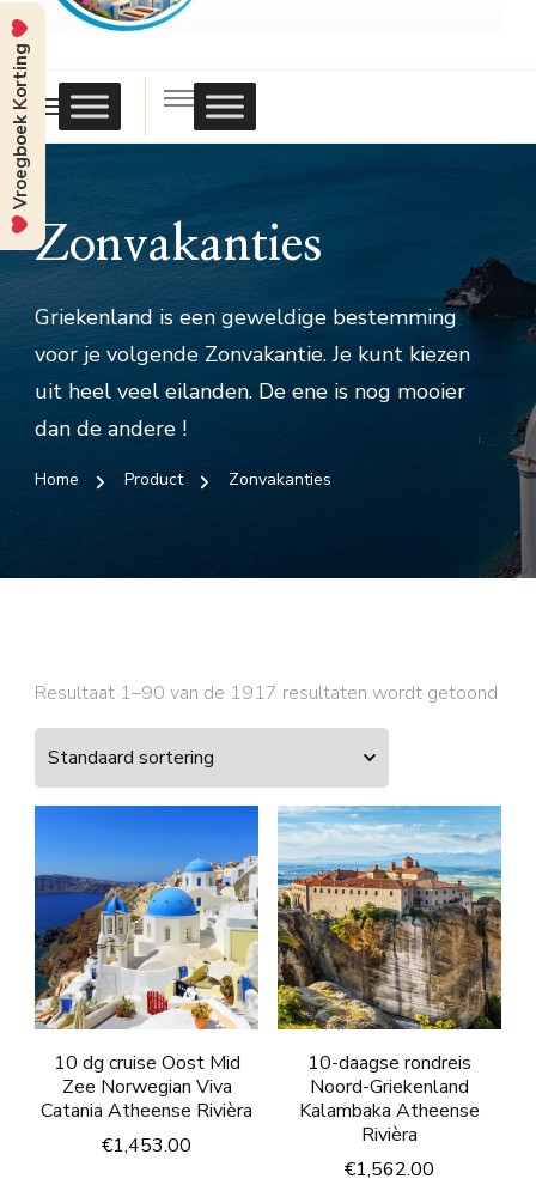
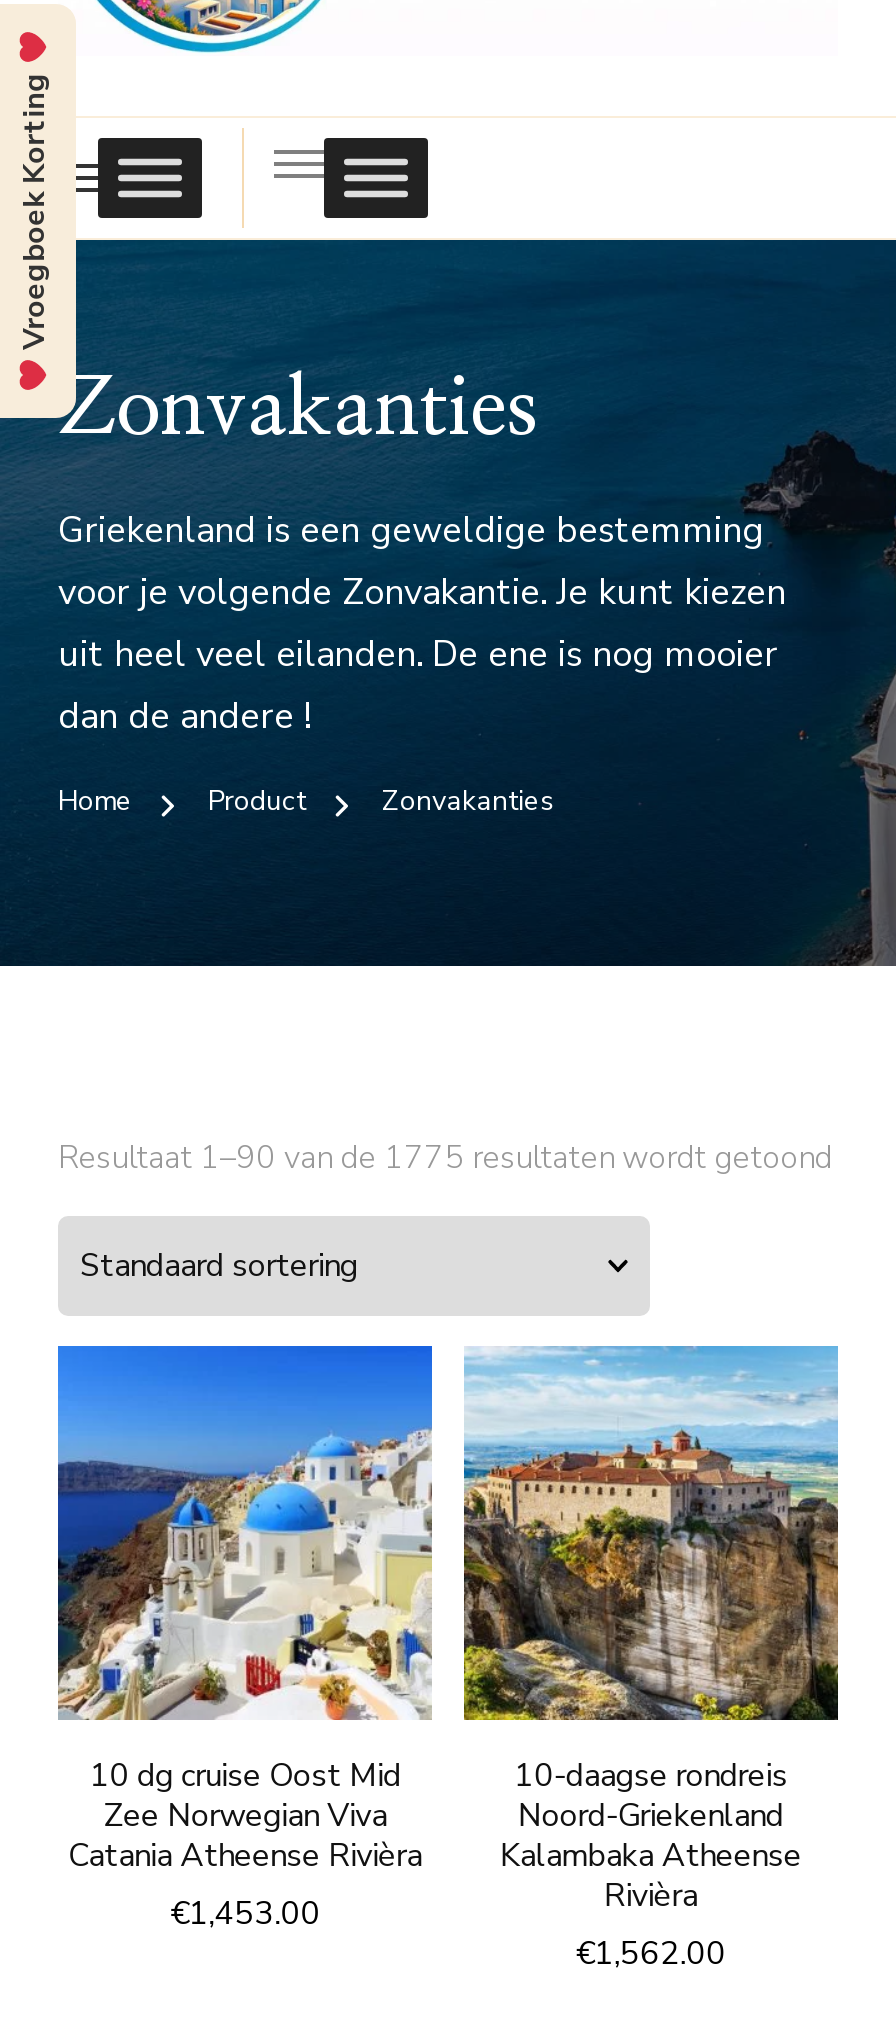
[35,680,498,706] Resultaat 1–90 van de 1917 resultaten wordt getoond -> [58,1136,832,1180] Resultaat 1–90 van de 1775 resultaten wordt getoond

